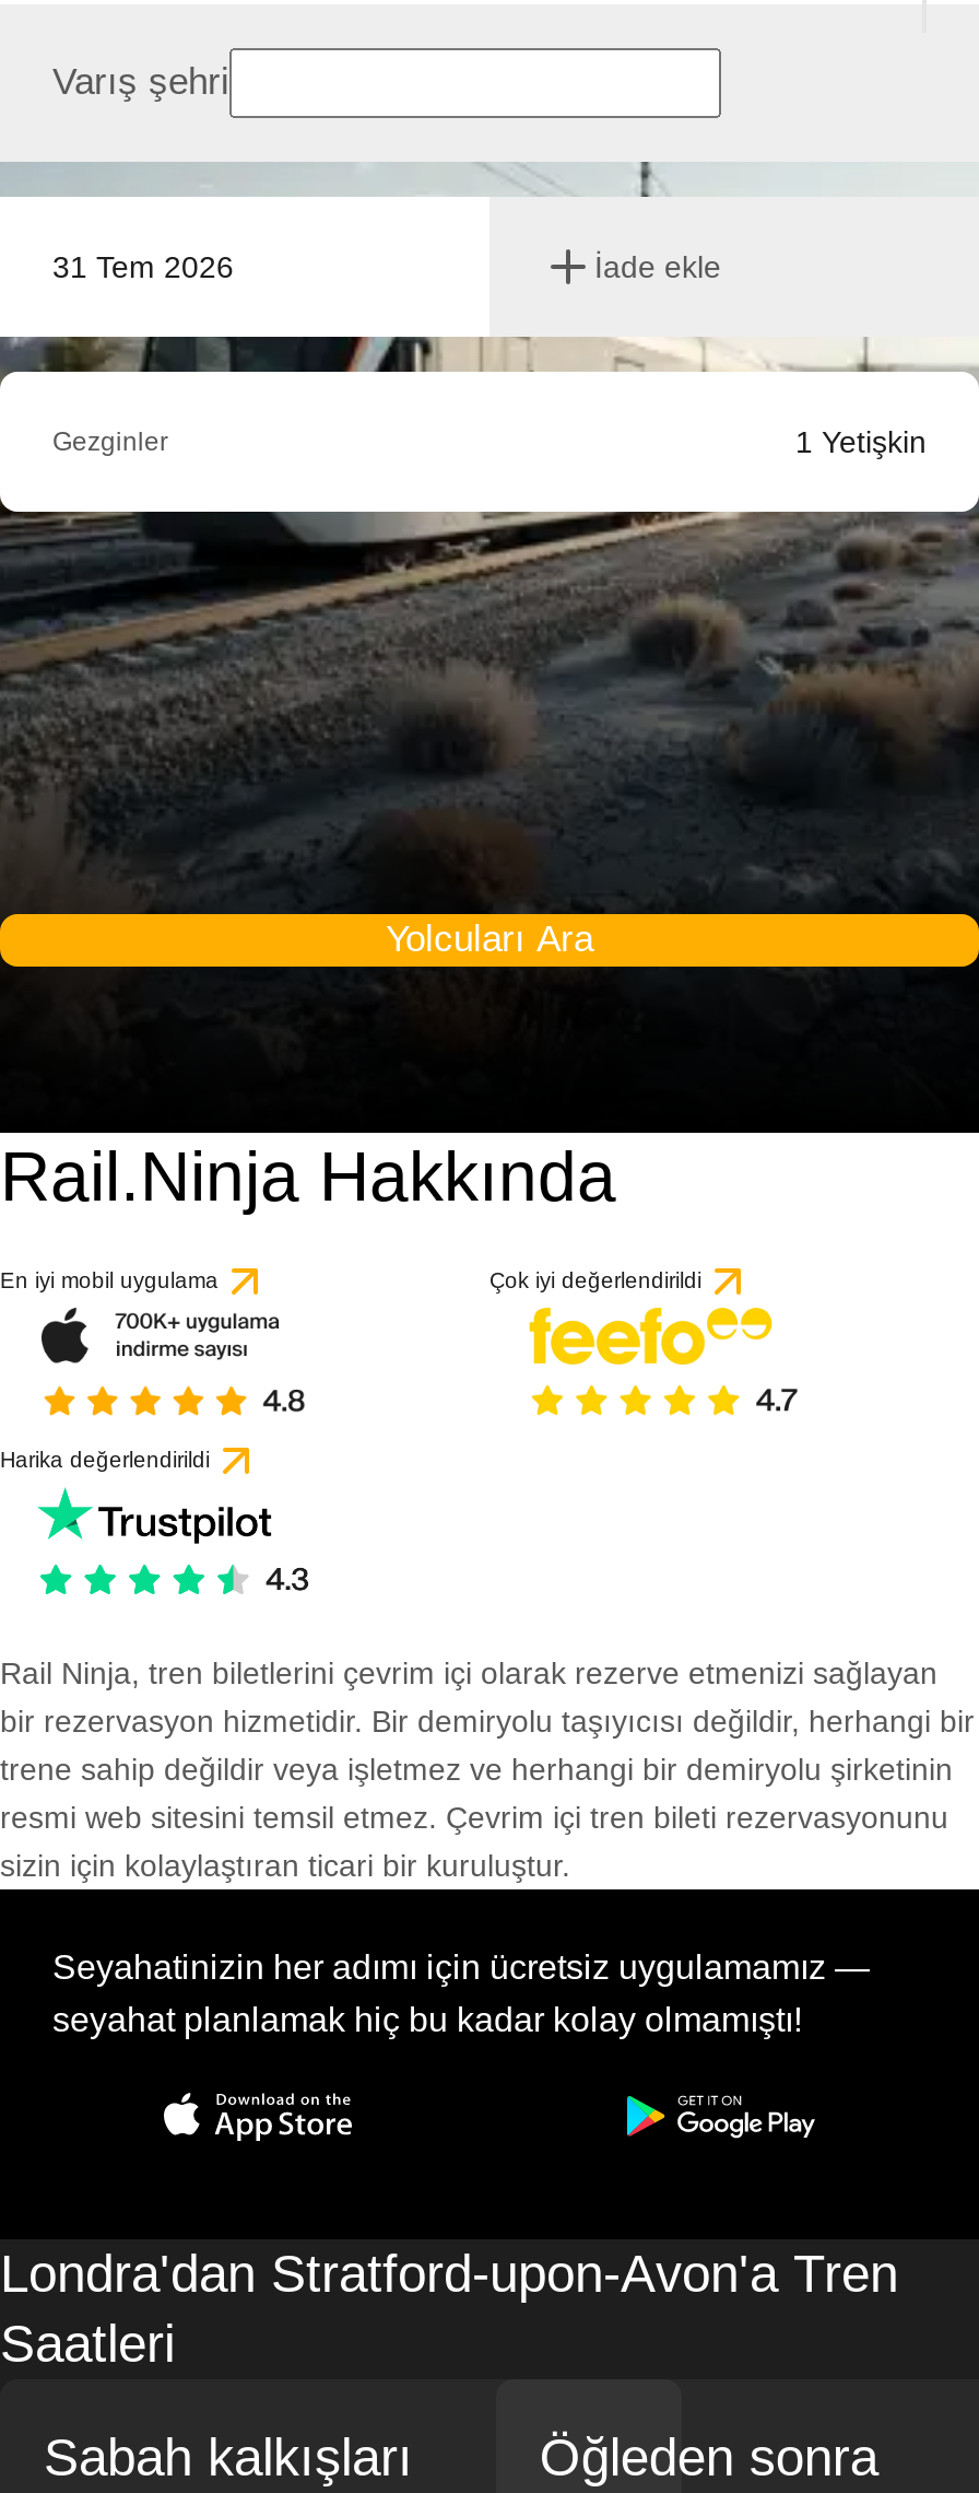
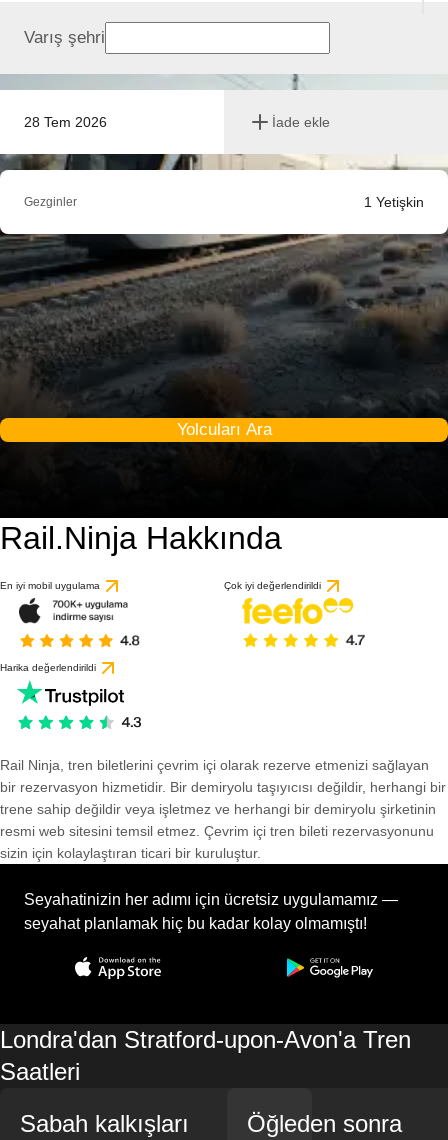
[52,249,234,284] 31 Tem 2026 -> [24,114,107,130] 28 Tem 2026

